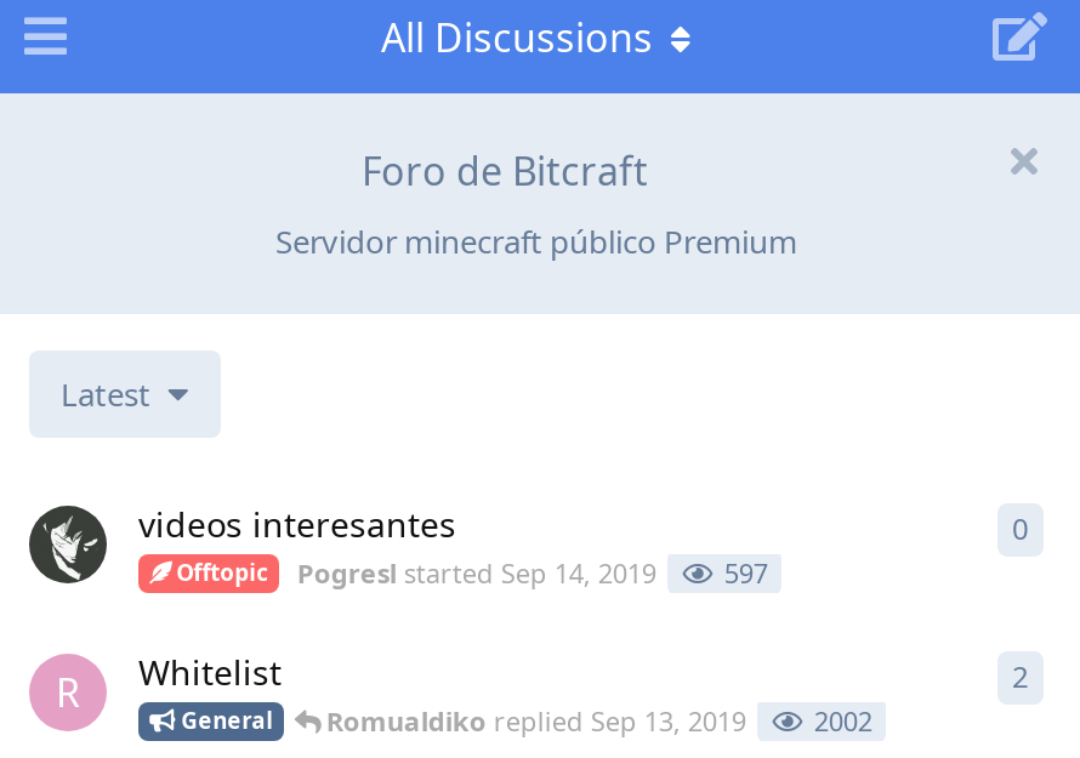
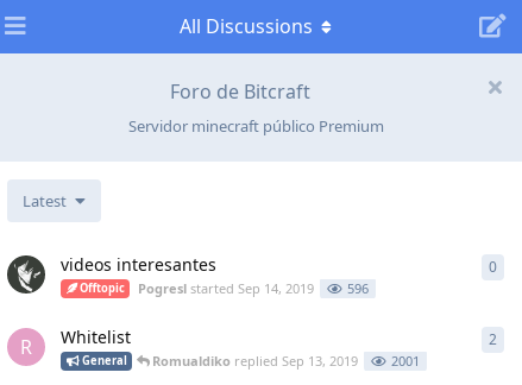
[176,554,768,591] Offtopic Pogresl started Sep 14, 2019 597 -> [79,279,369,297] Offtopic Pogresl started Sep 14, 2019 596
[181,702,872,739] General Romualdiko replied Sep 13, 2019 2002 -> [82,352,420,370] General Romualdiko replied Sep 13, 2019 2001

